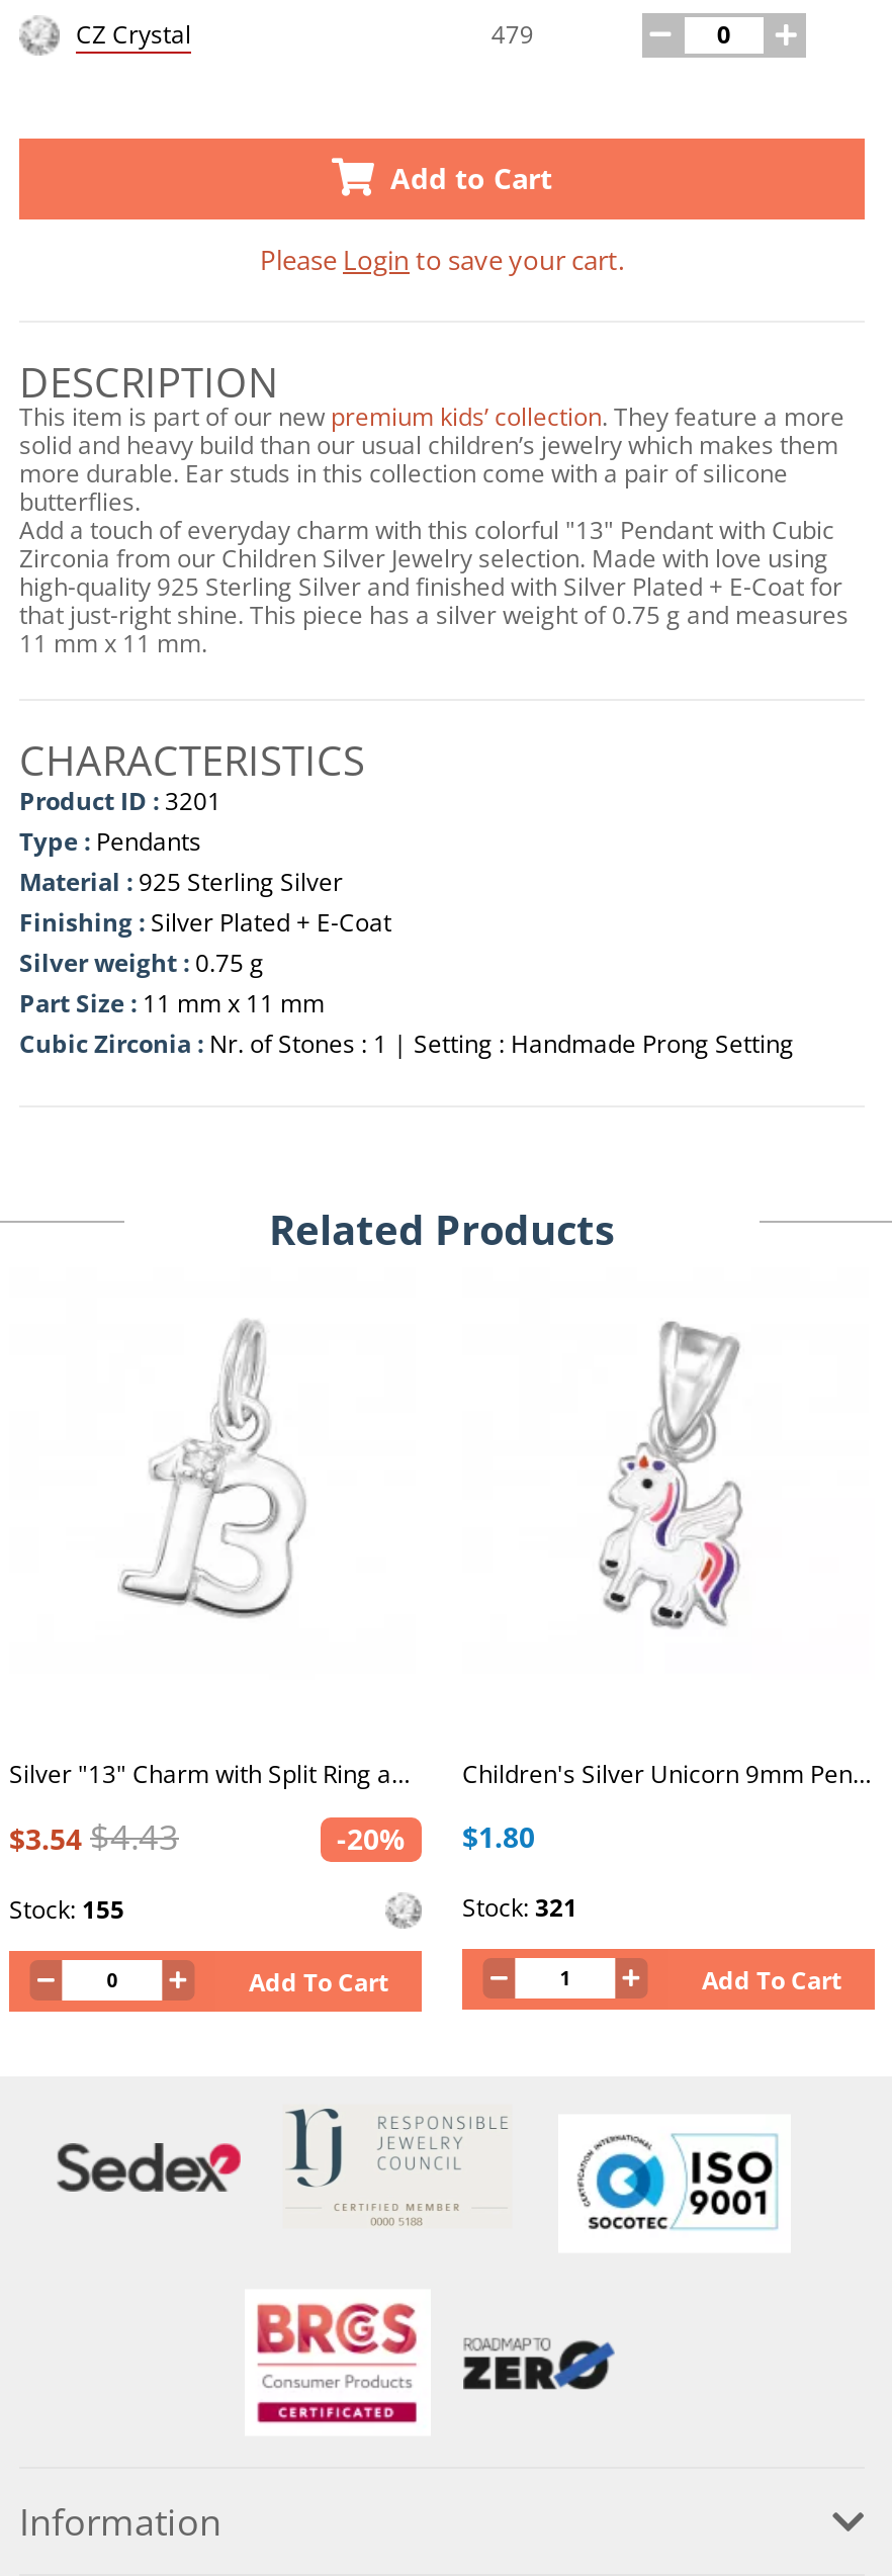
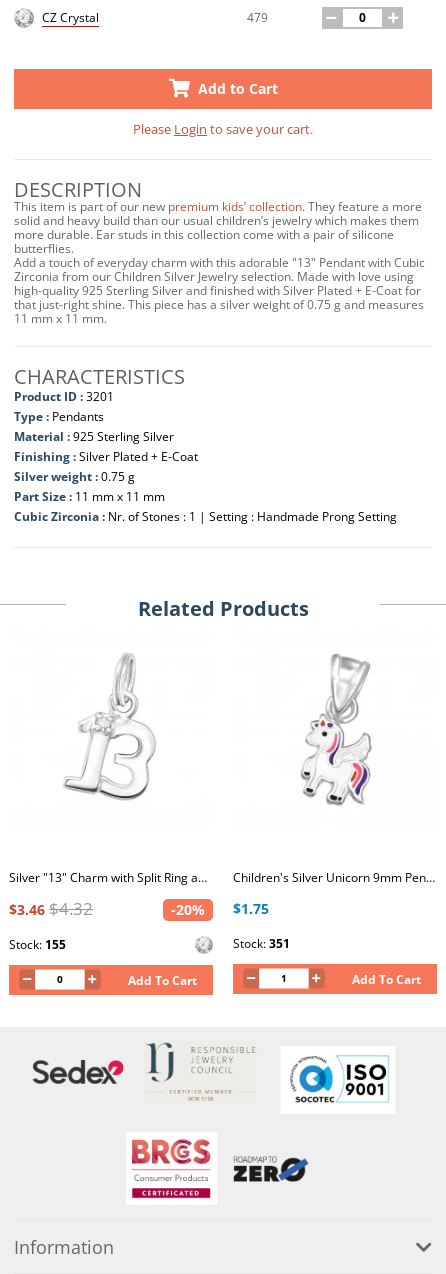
[19,512,834,546] Add a touch of everyday charm with this colorful "13" Pendant with Cubic -> [14,254,425,271] Add a touch of everyday charm with this adorable "13" Pendant with Cubic
[9,1813,179,1859] $3.54 $4.43 -> [9,897,93,920] $3.46 $4.32
[337,1817,535,1857] -20% $1.80 -> [171,899,269,919] -20% $1.75
[462,1889,577,1924] Stock: 321 -> [233,935,290,952] Stock: 351

